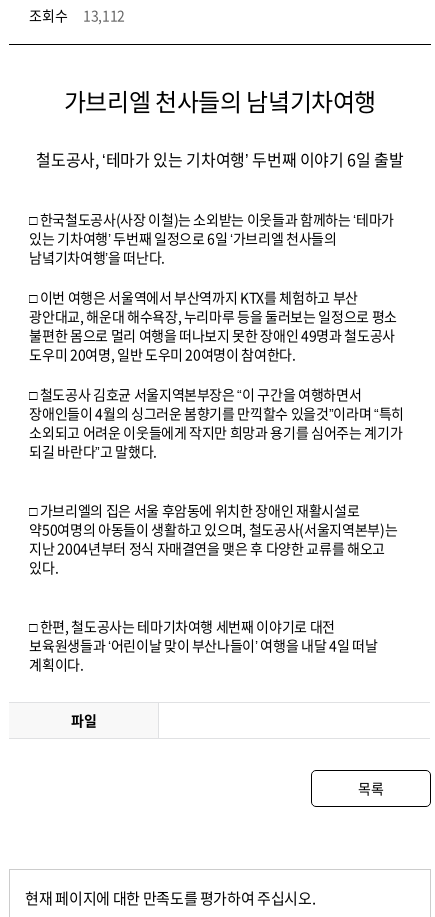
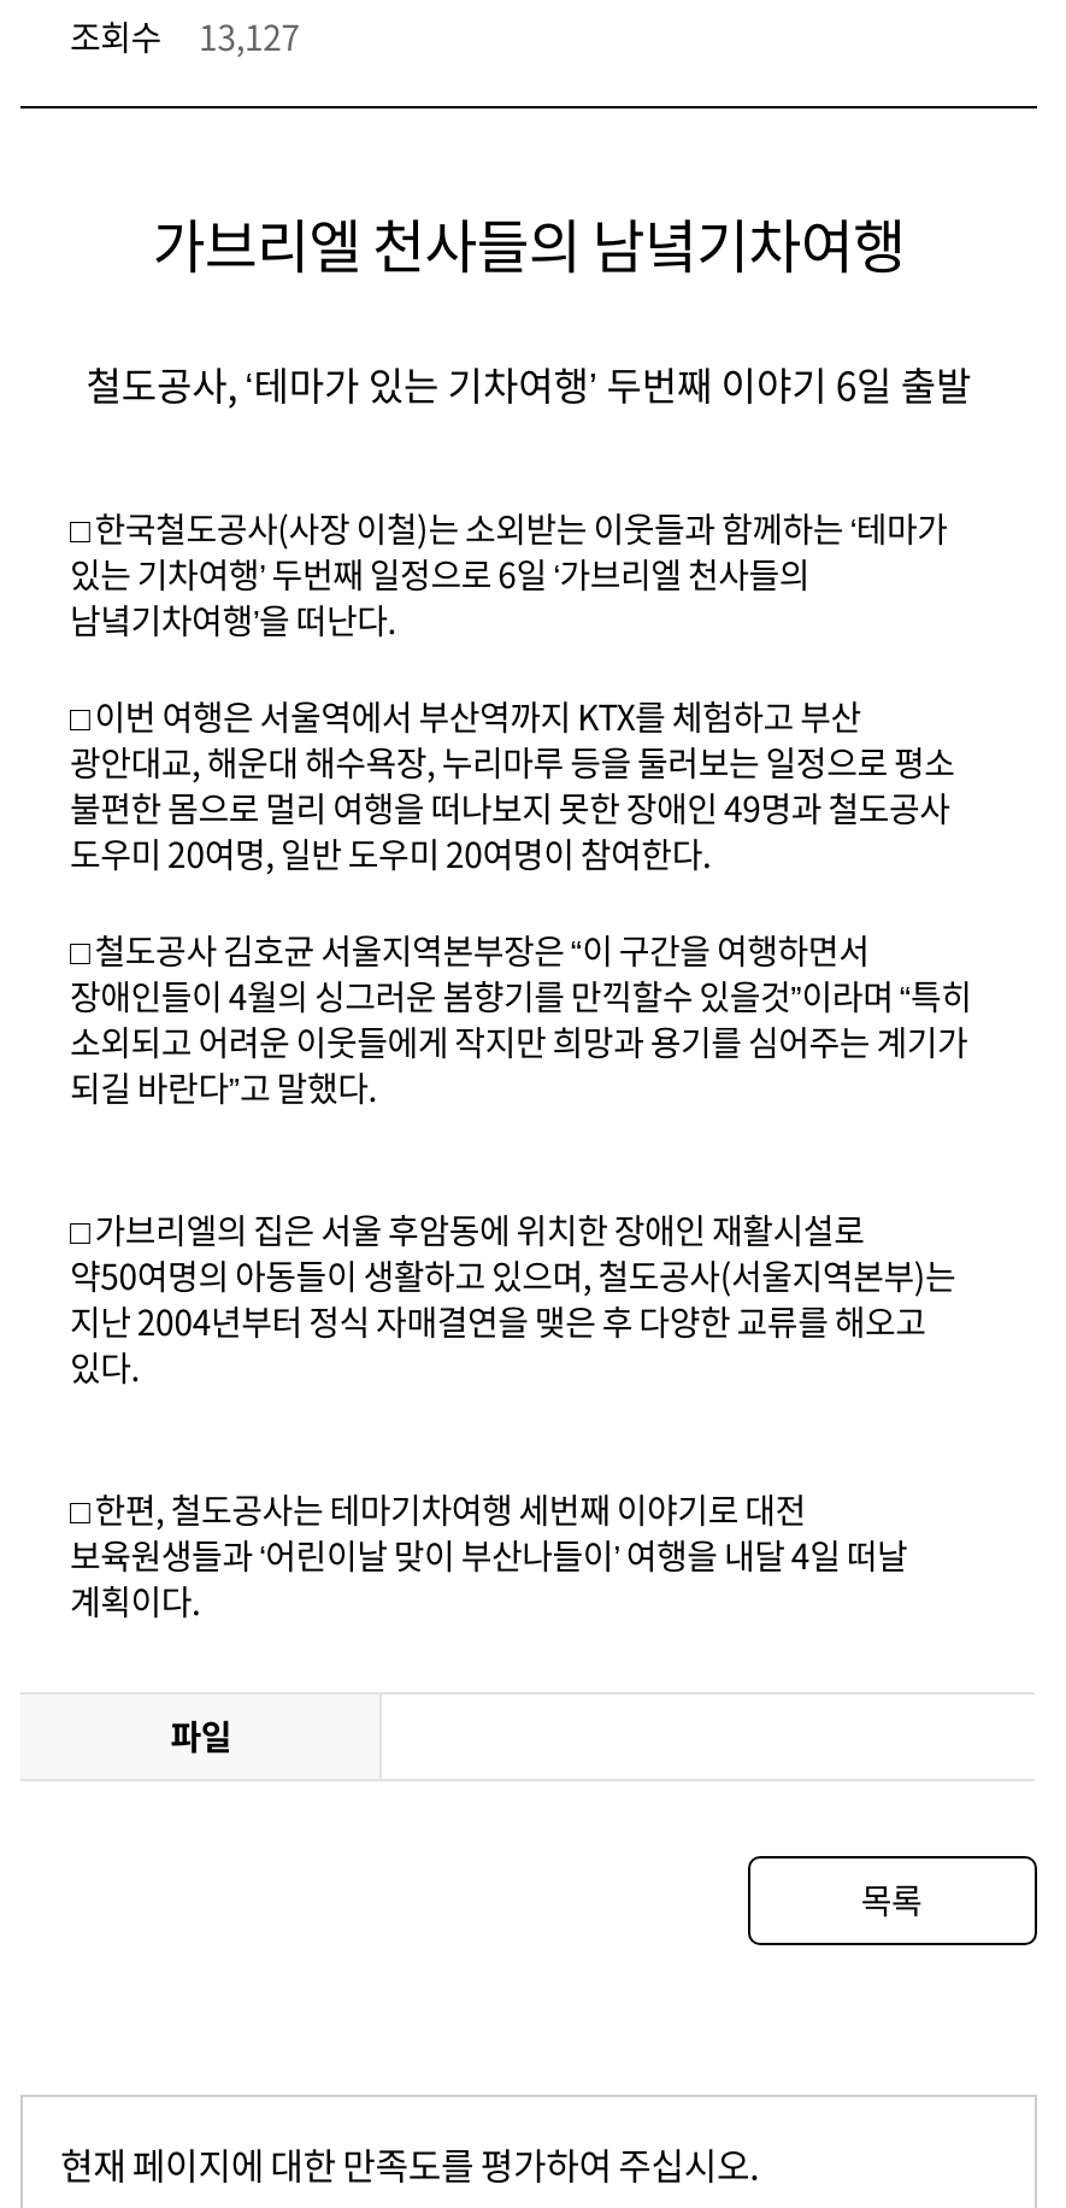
[29,5,125,25] 조회수 13,112 -> [70,12,300,60] 조회수 13,127

